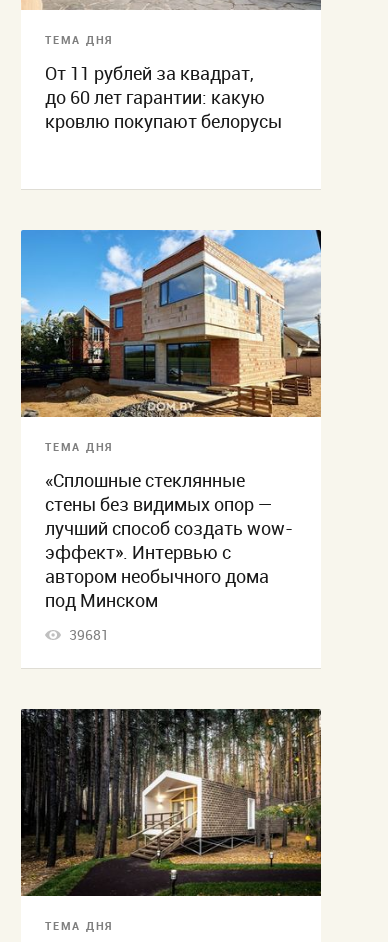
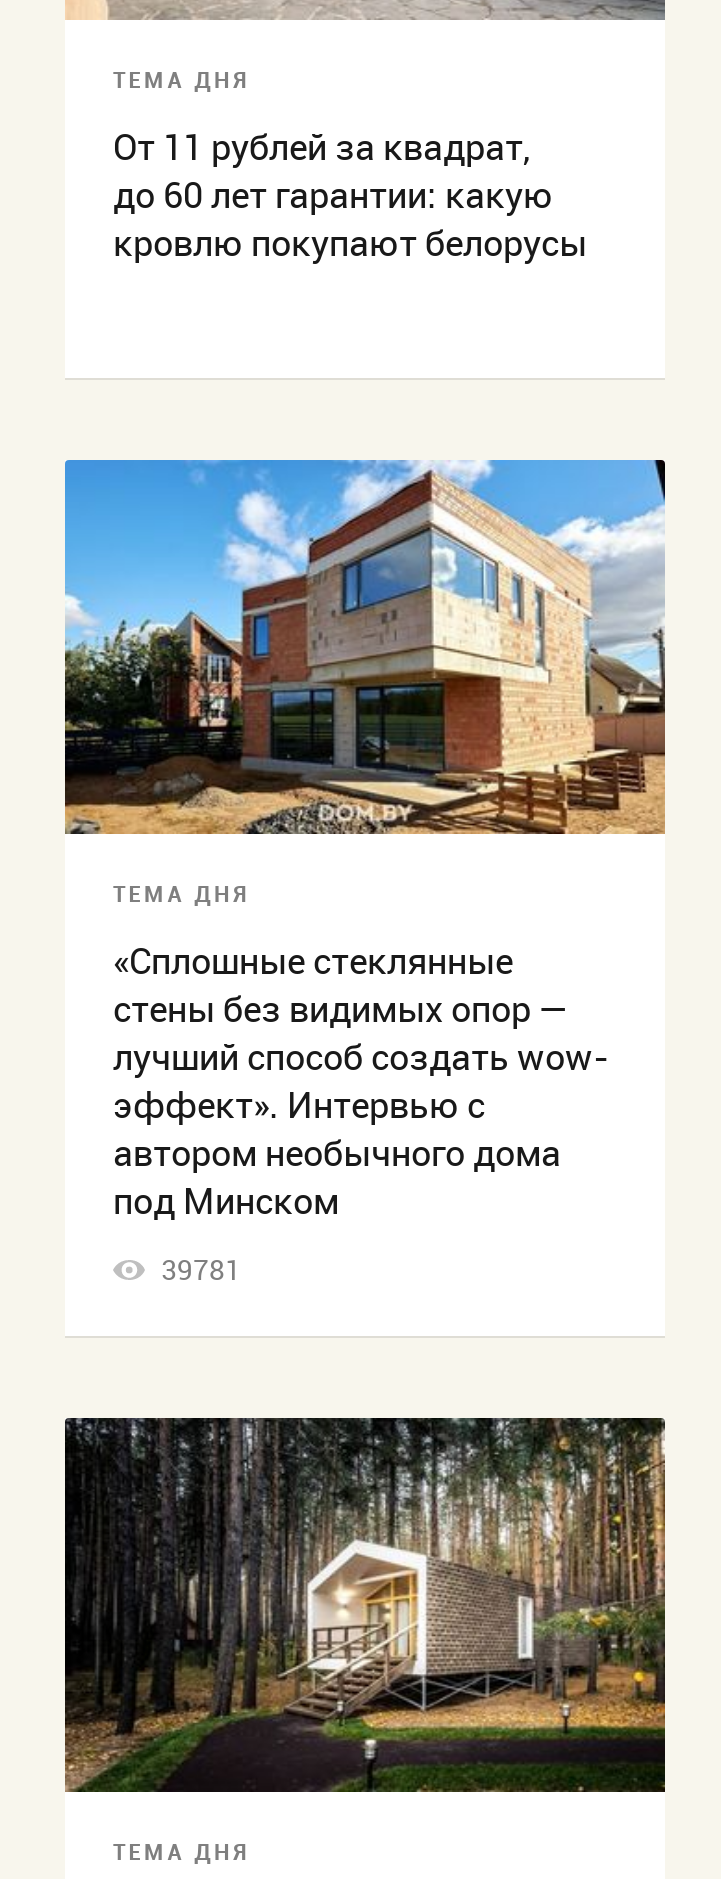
[69,627,109,643] 39681 -> [161,1254,241,1286] 39781

